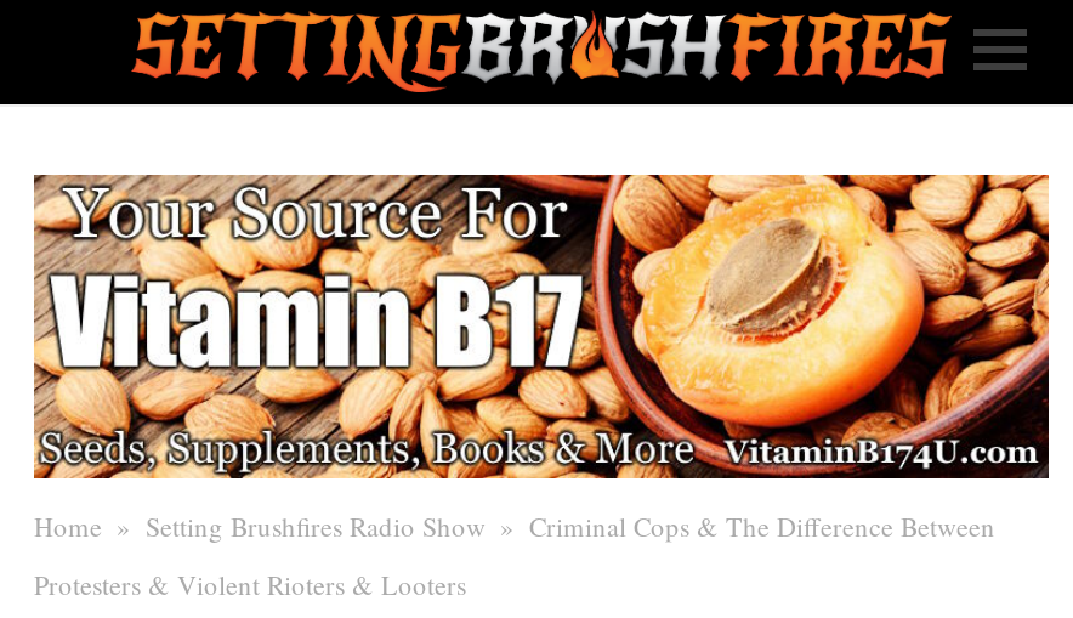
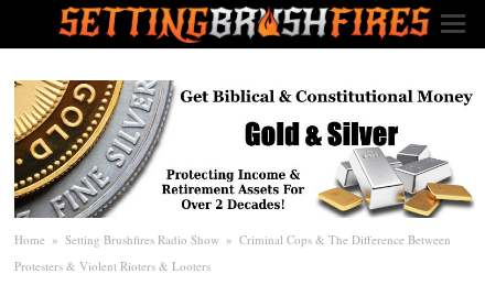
[32,172,1051,481] [image] -> [13,80,475,219] [image]

